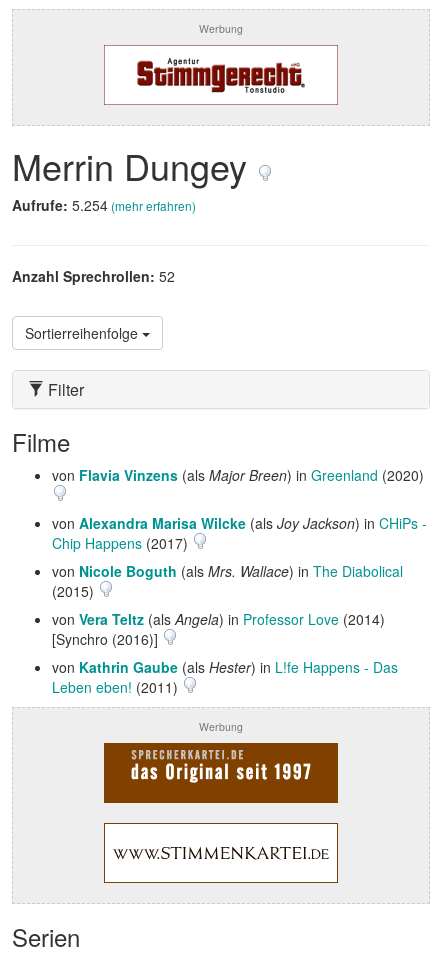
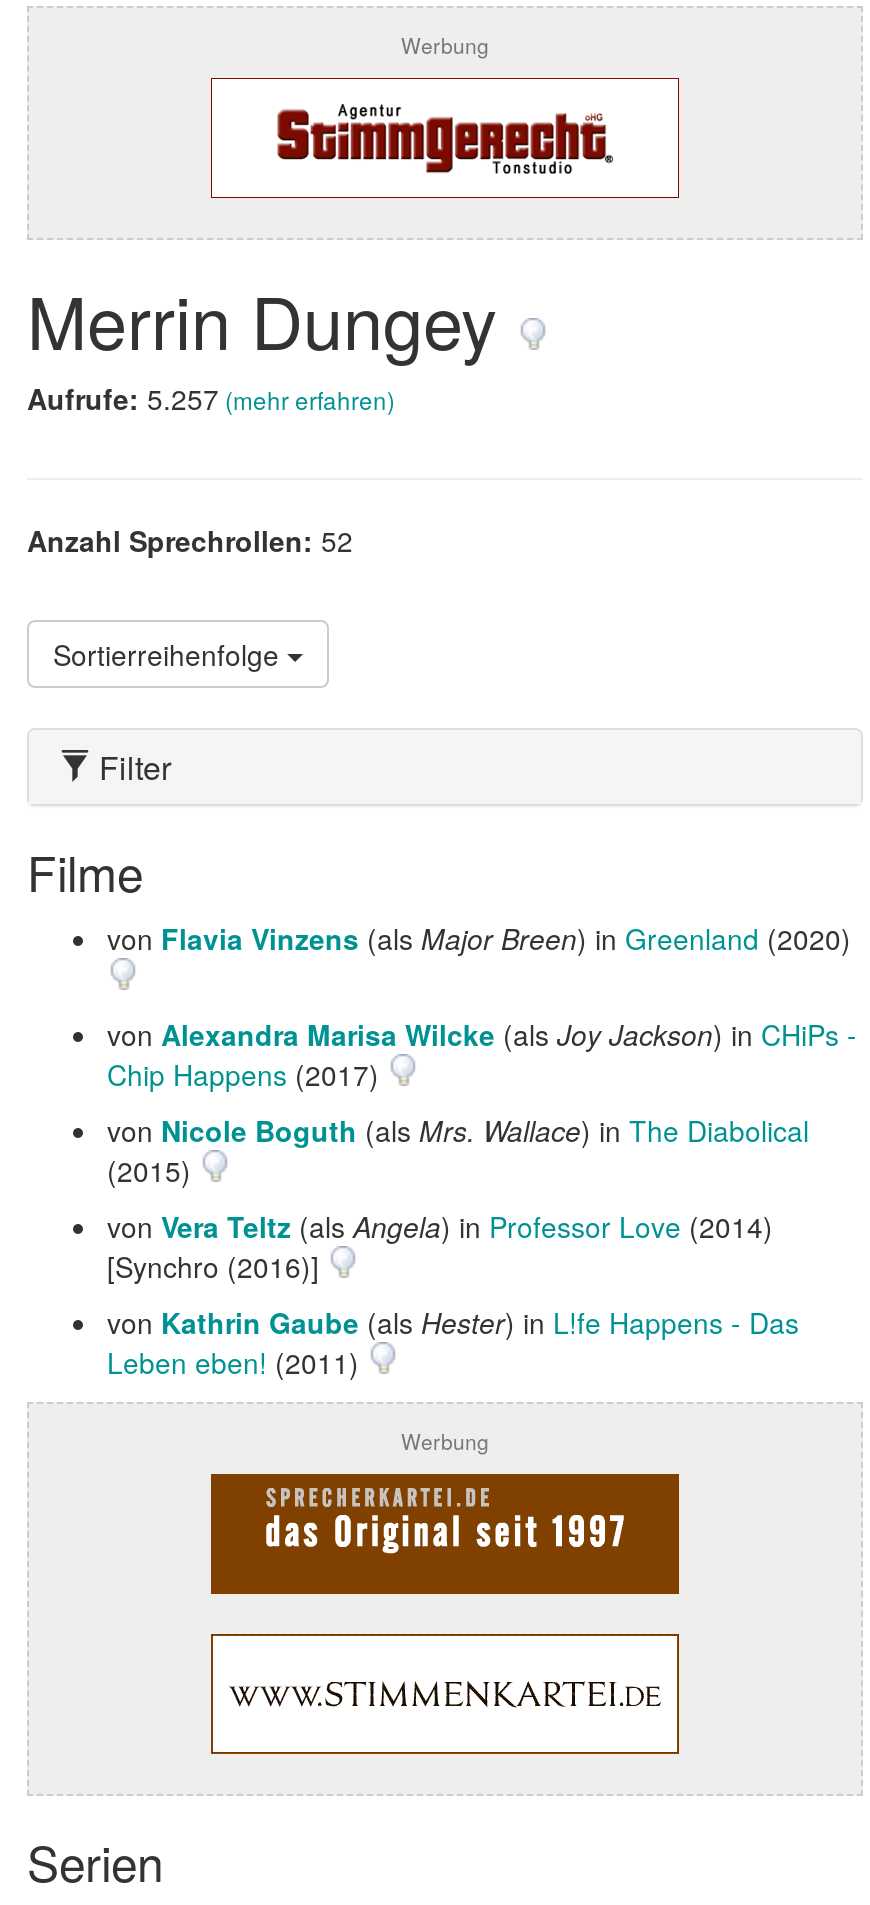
[12,195,196,215] Aufrufe: 5.254 (mehr erfahren) -> [27,378,395,418] Aufrufe: 5.257 (mehr erfahren)

